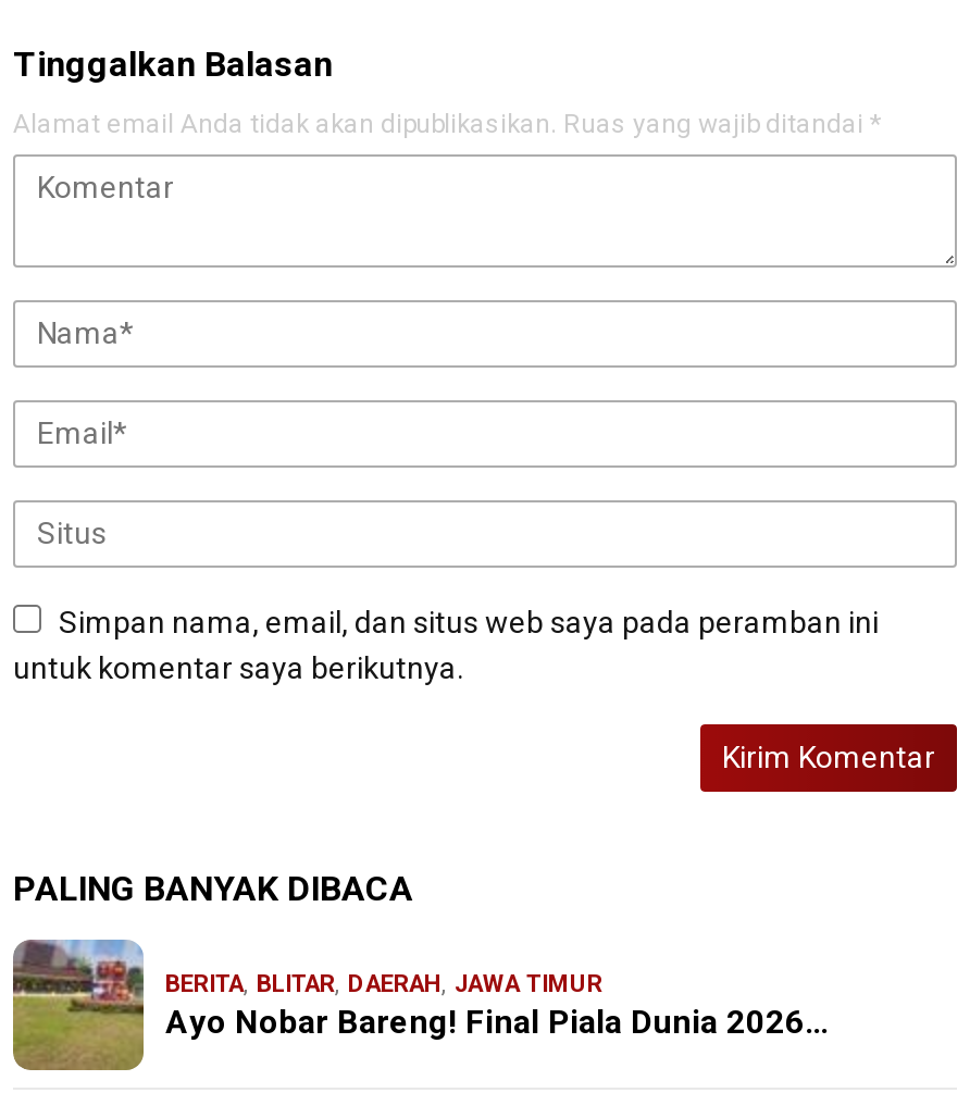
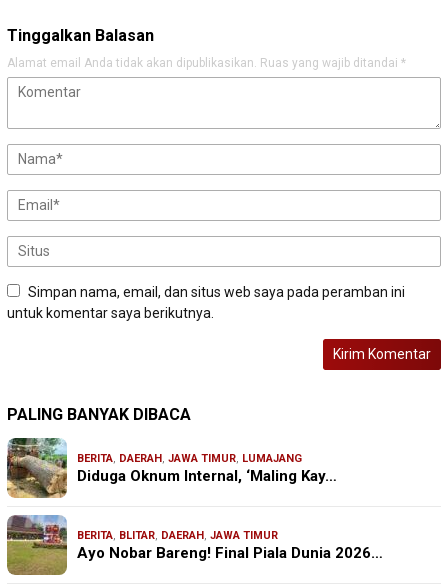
none -> [6,438,337,498] [image] | BERITA, DAERAH, JAWA TIMUR, LUMAJANG | Diduga Oknum Internal, ‘Maling Kay…

